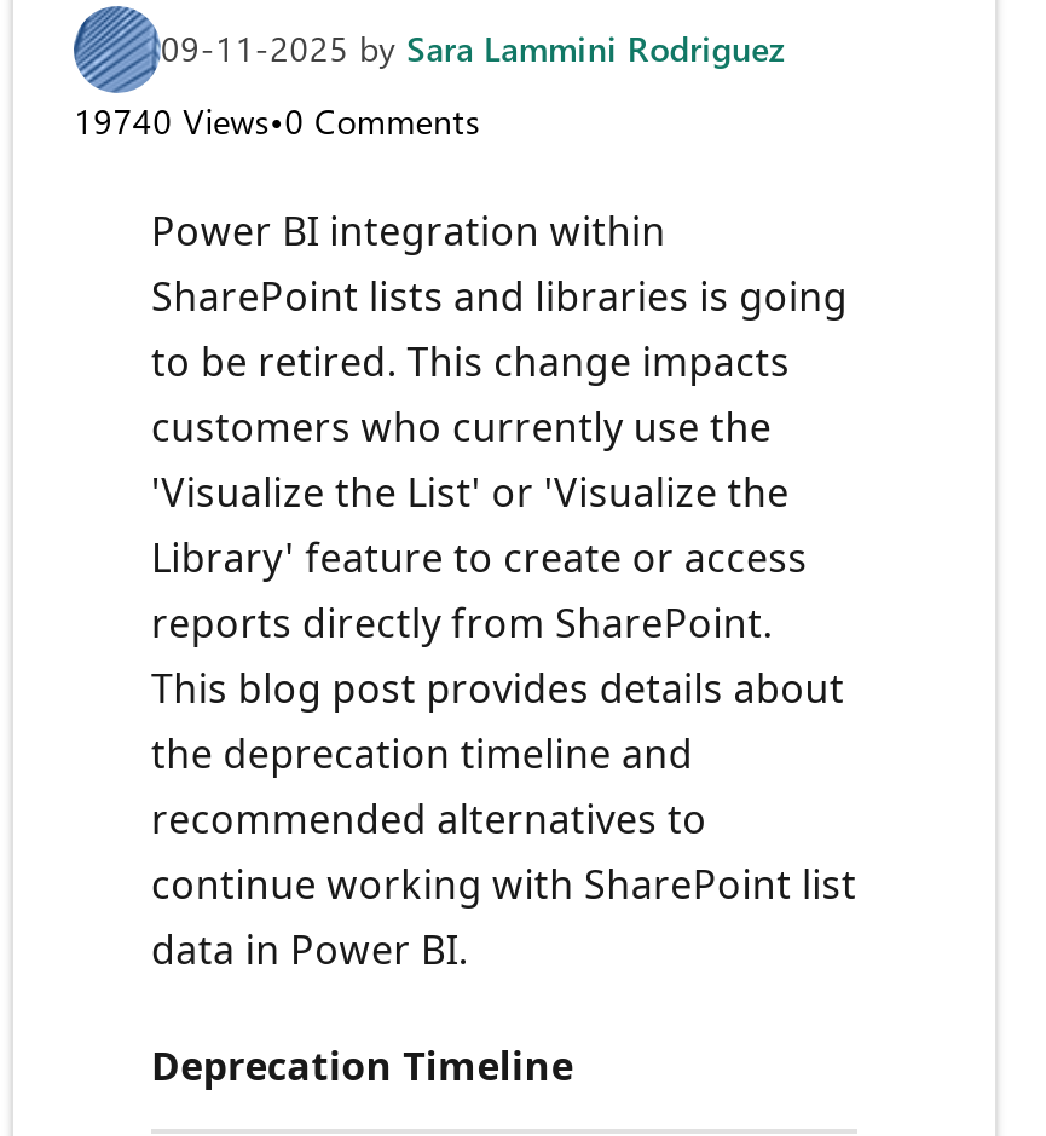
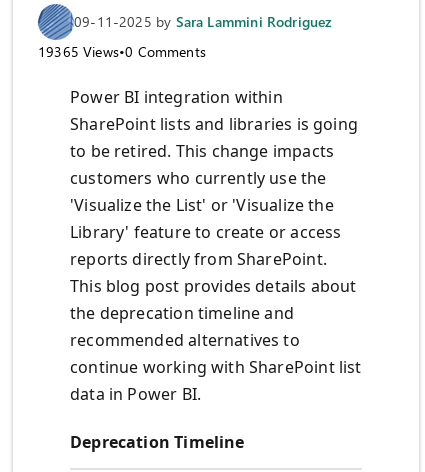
[74,99,480,145] 19740 Views•0 Comments -> [38,42,206,61] 19365 Views•0 Comments

